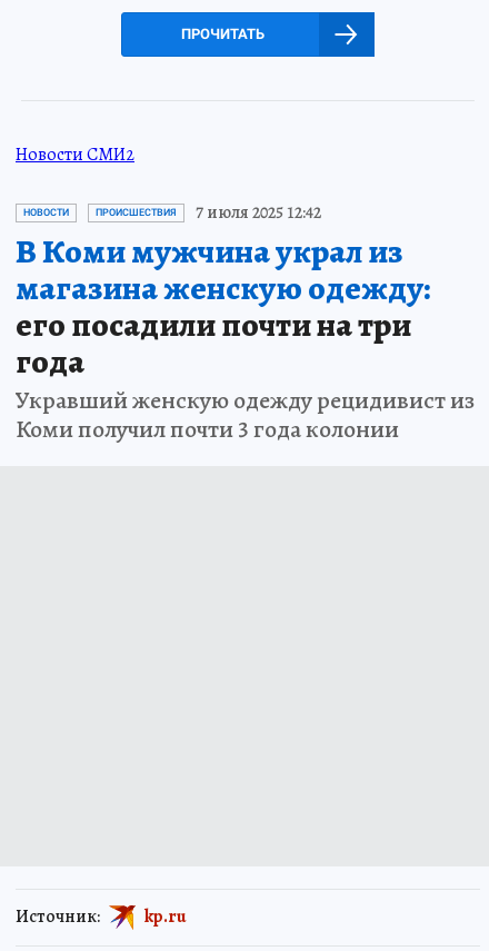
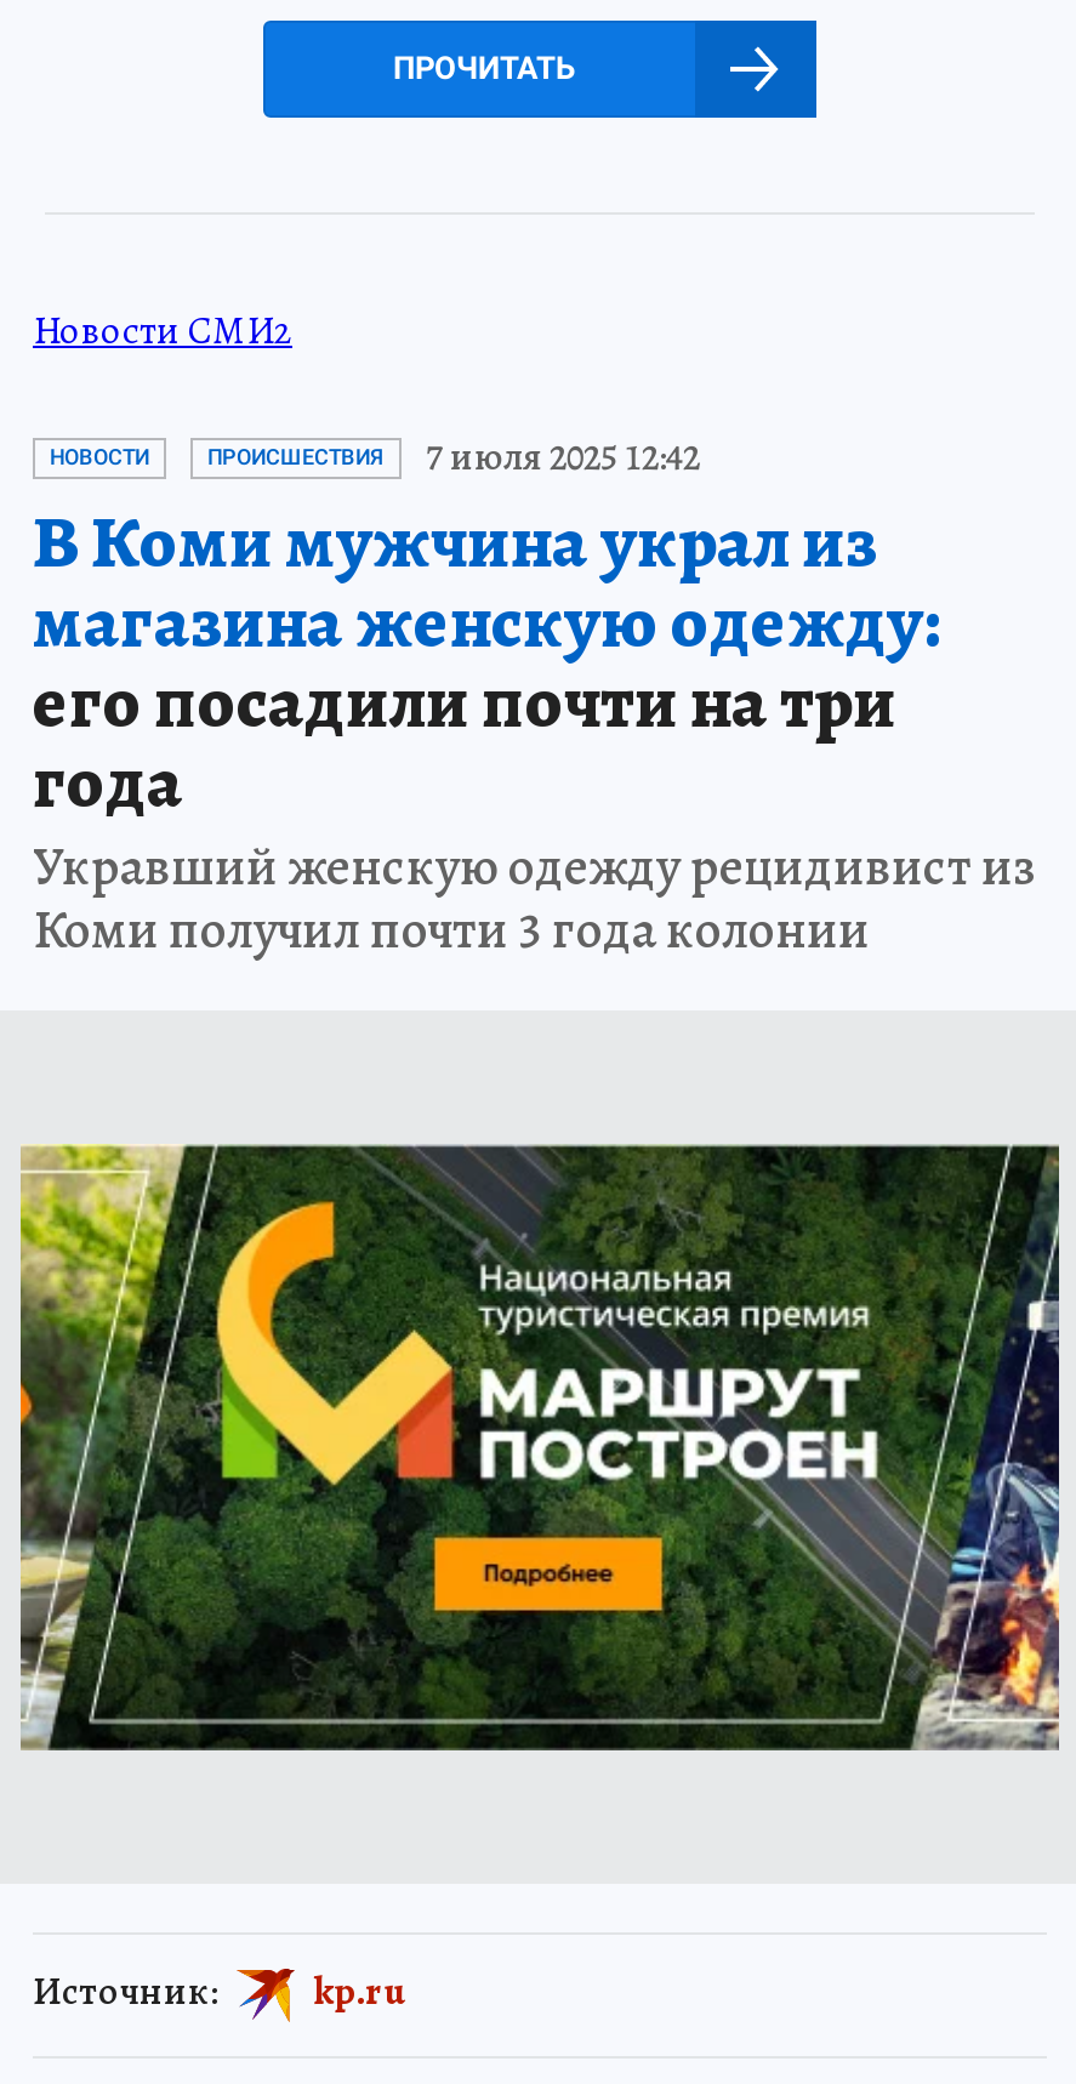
none -> [18,1141,1061,1753] [image]

